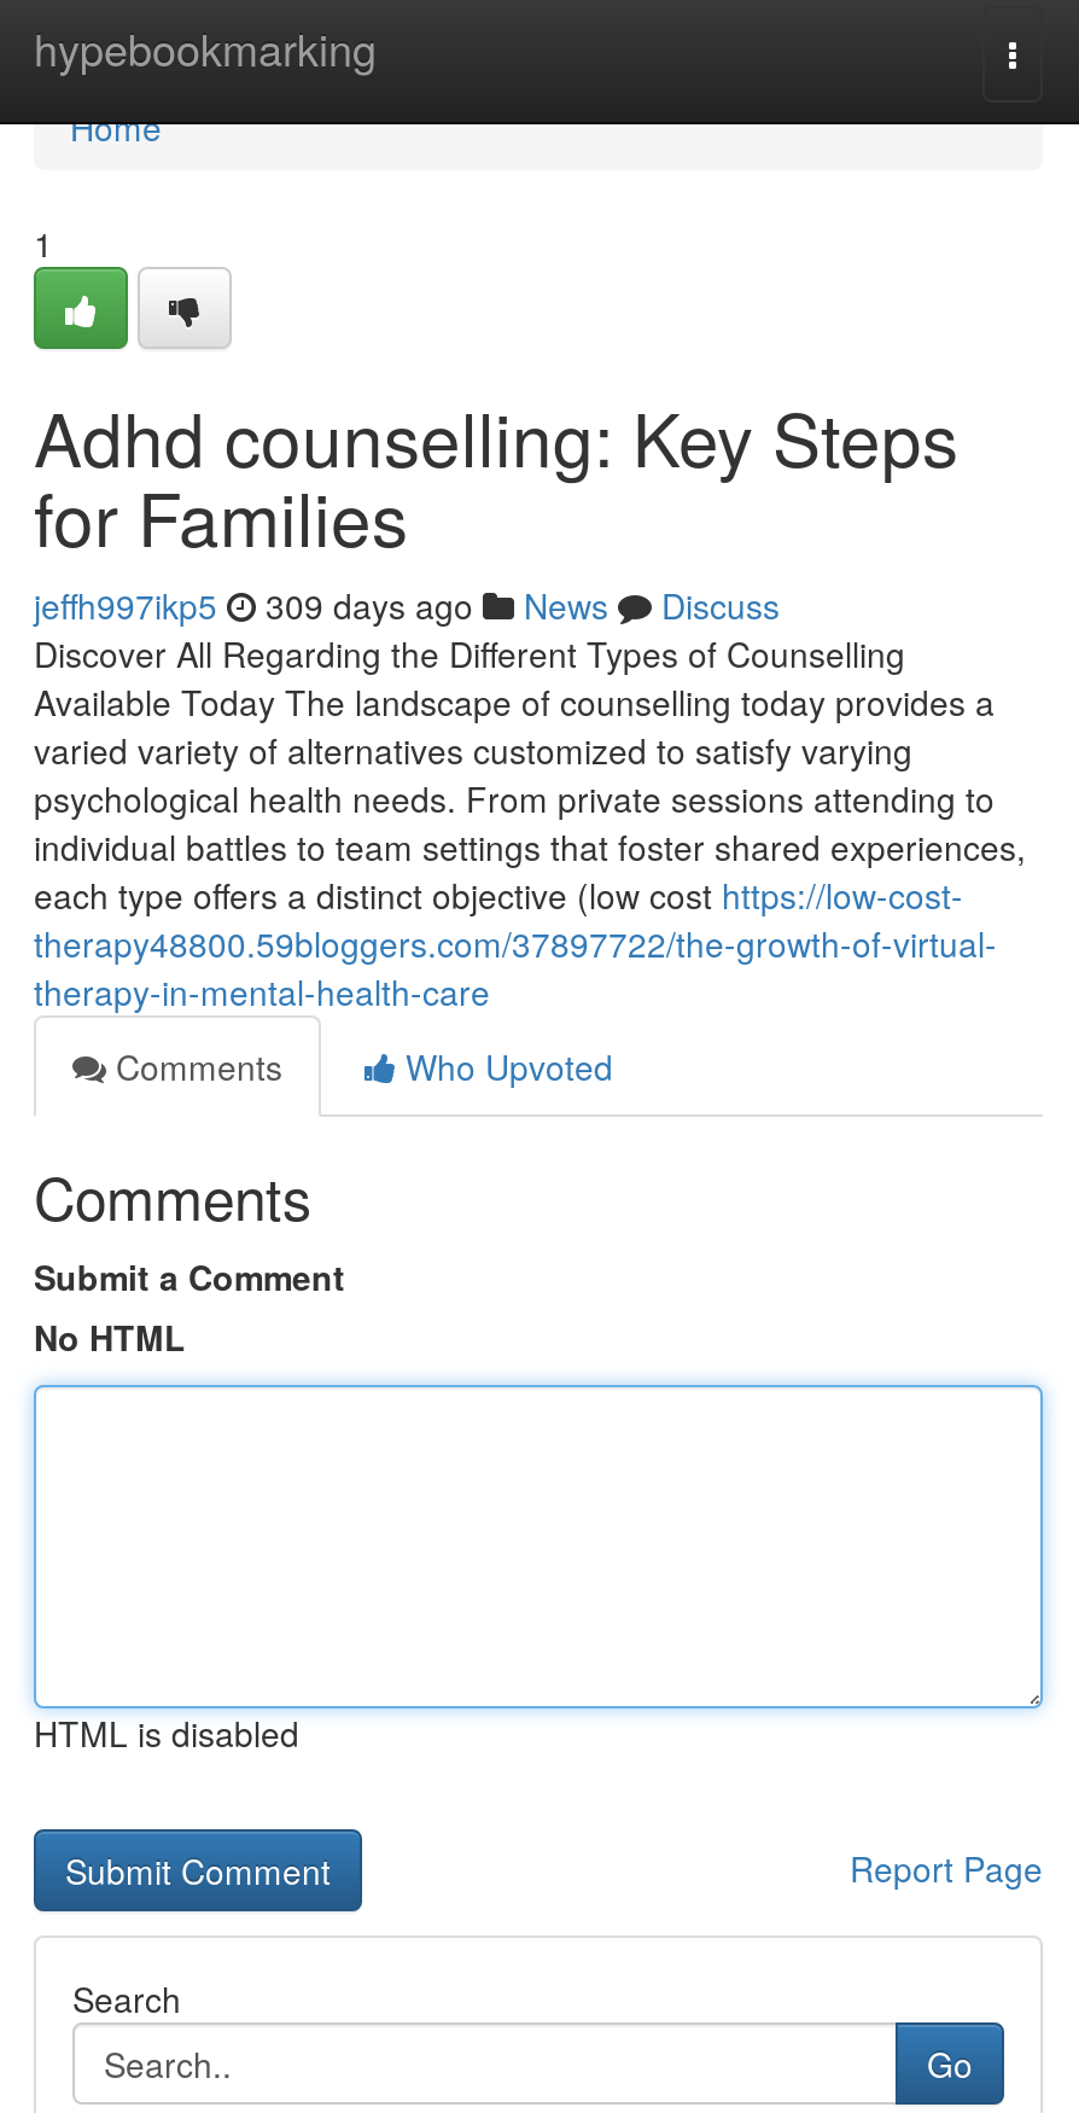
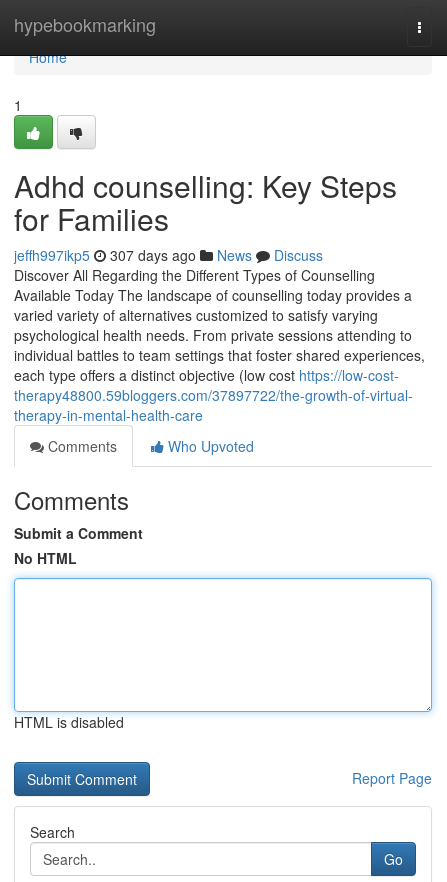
[34,581,780,629] jeffh997ikp5 309 days ago News Discuss -> [14,245,323,265] jeffh997ikp5 307 days ago News Discuss

